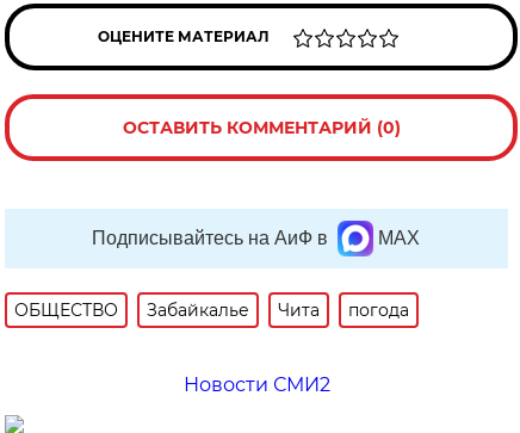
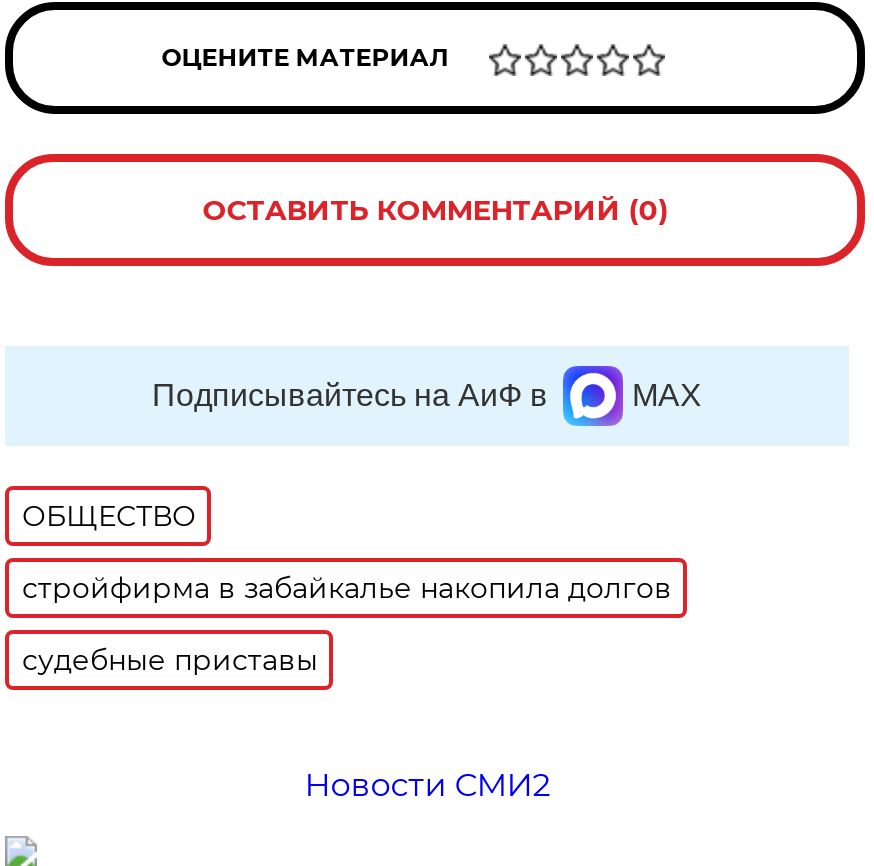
[147,299,410,321] Забайкалье | Чита | погода -> [22,570,672,678] стройфирма в забайкалье накопила долгов | судебные приставы

